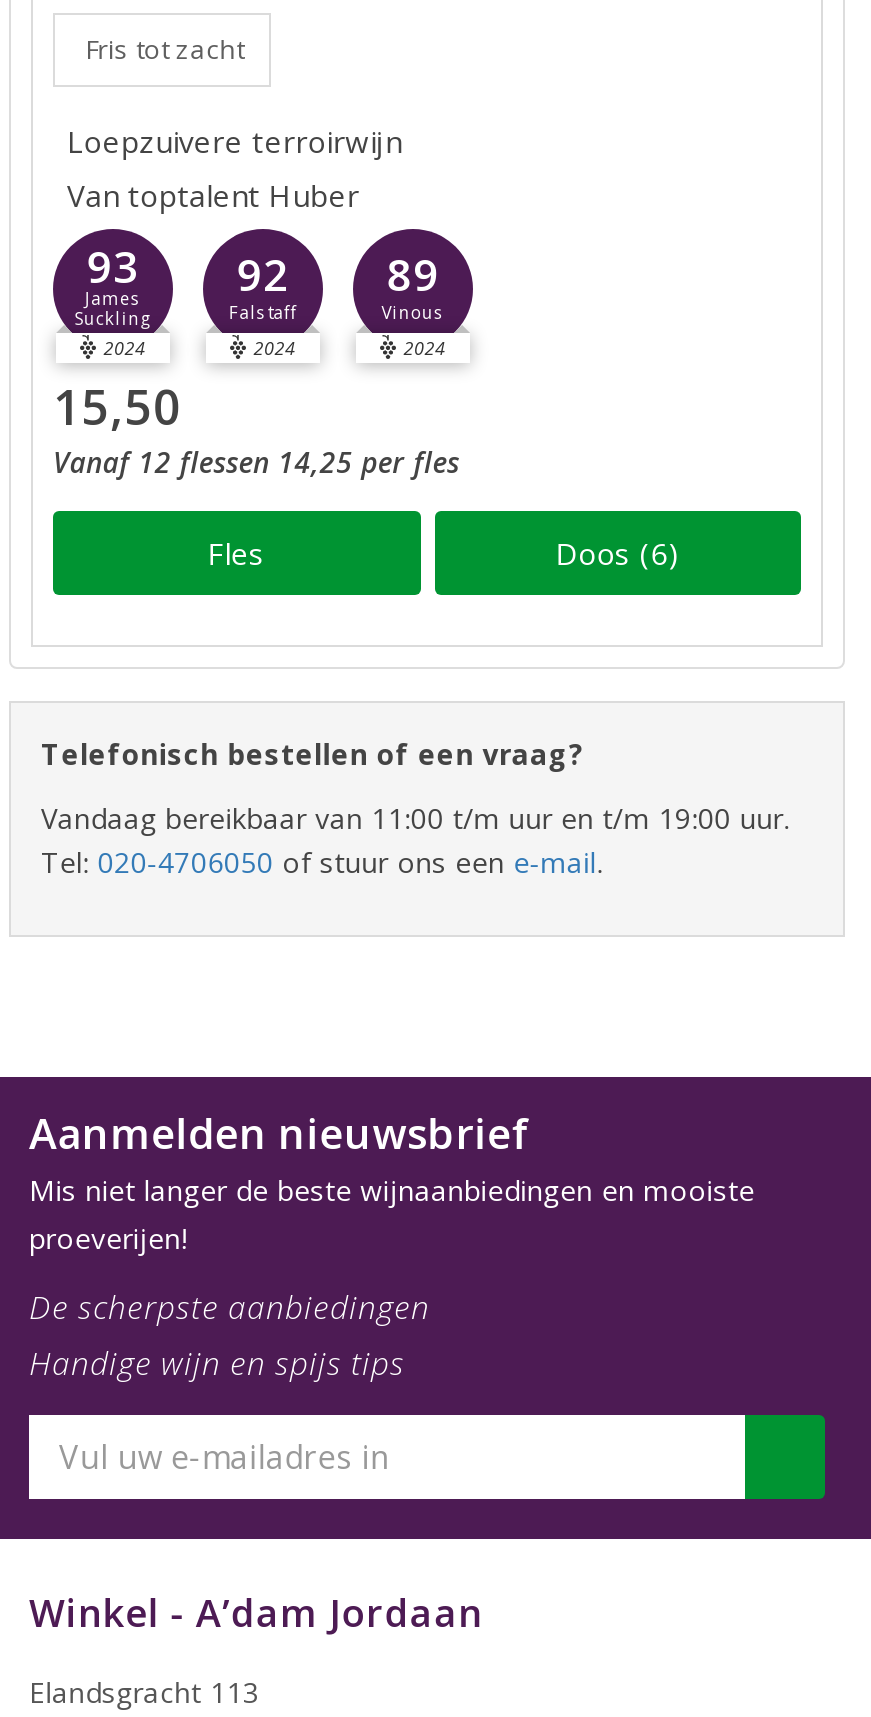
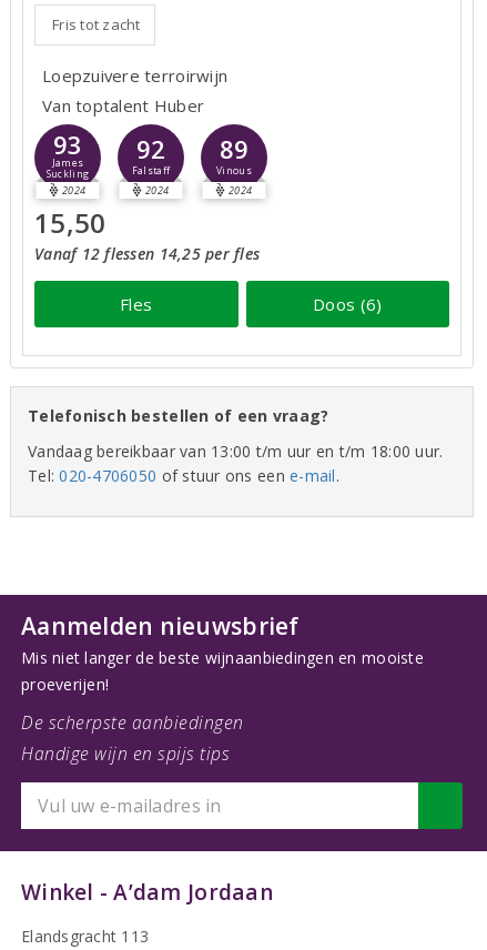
[41,800,790,838] Vandaag bereikbaar van 11:00 t/m uur en t/m 19:00 uur. -> [28,441,443,462] Vandaag bereikbaar van 13:00 t/m uur en t/m 18:00 uur.

